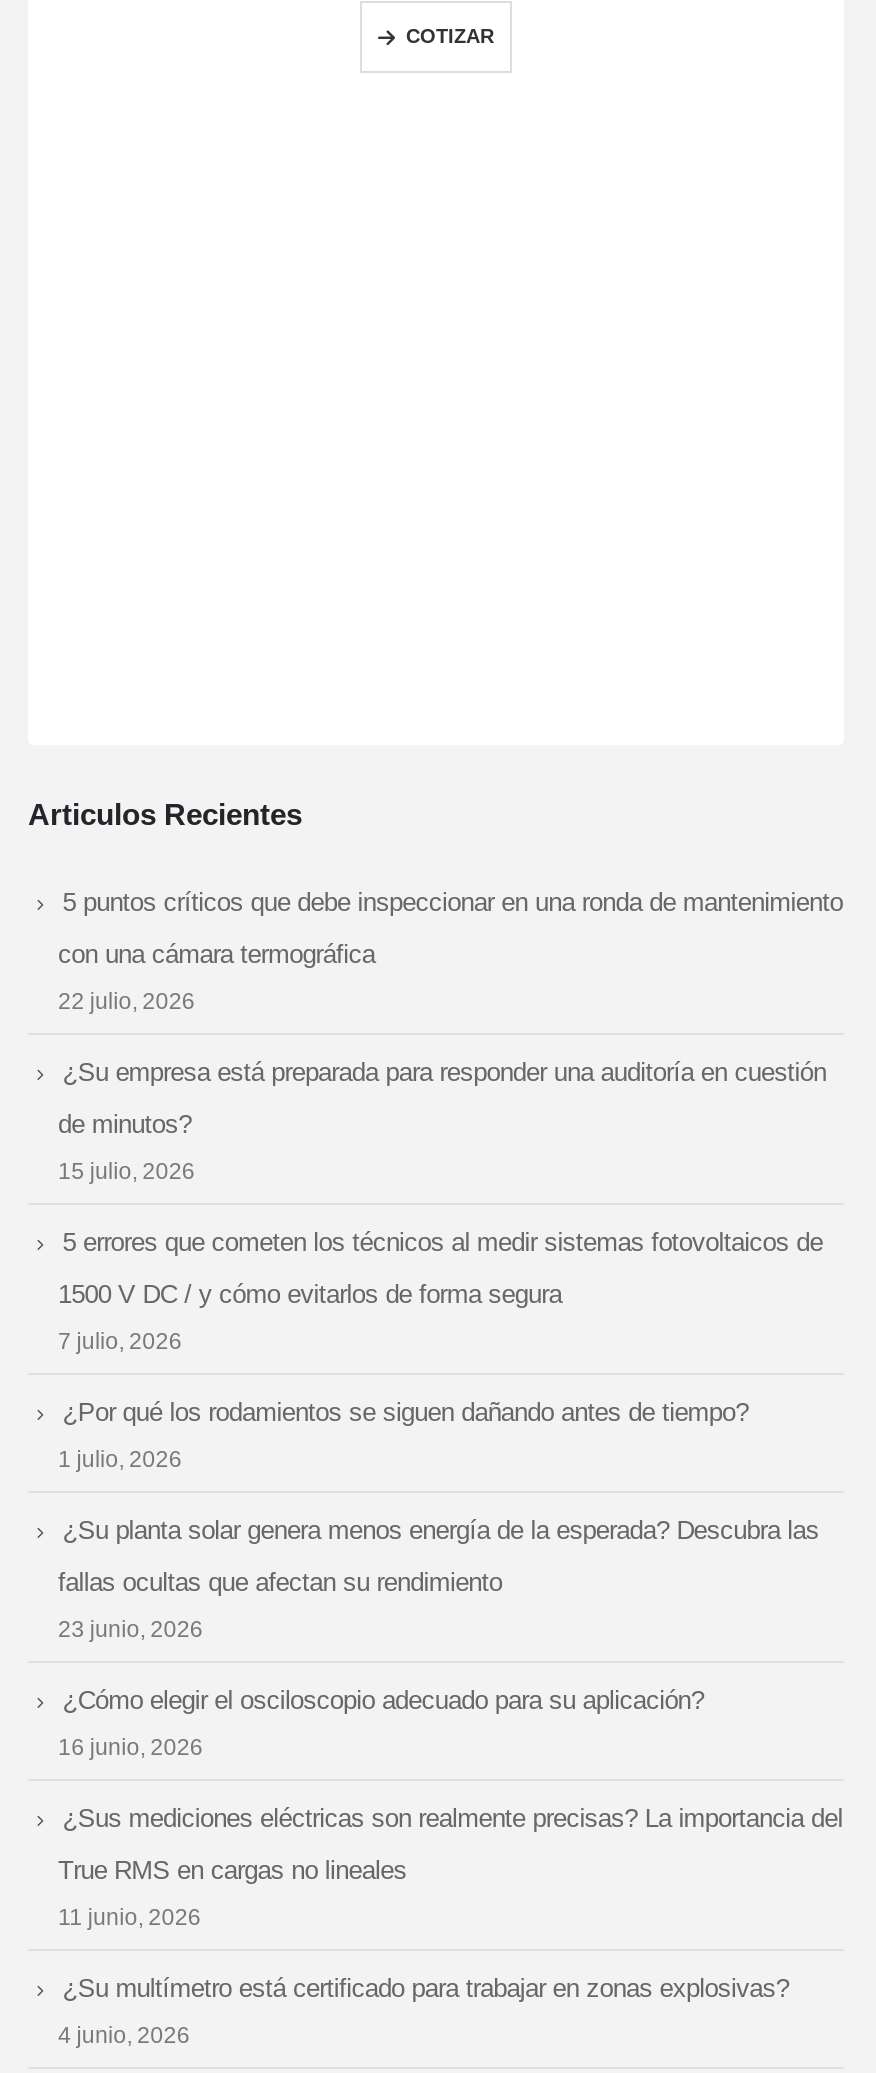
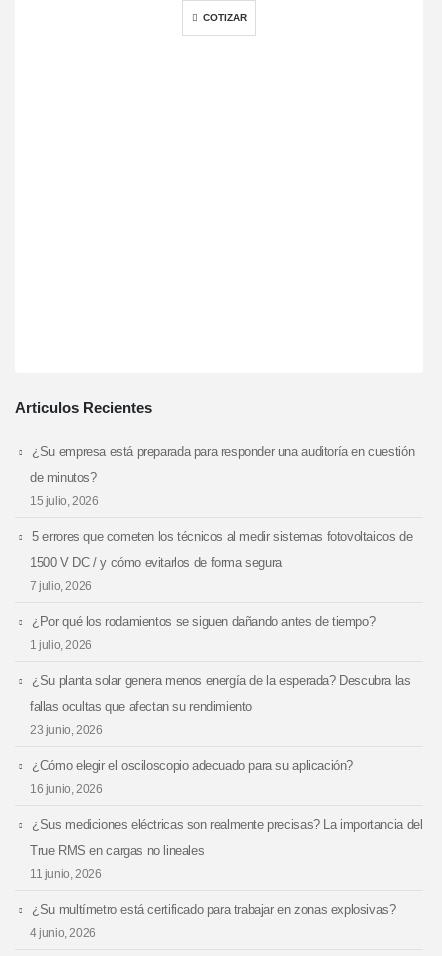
[58,888,843,1014] 5 puntos críticos que debe inspeccionar en una ronda de mantenimiento | con una cámara termográfica | 22 julio, 2026 -> none

